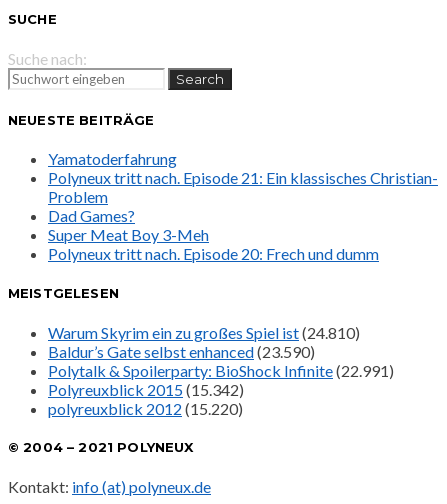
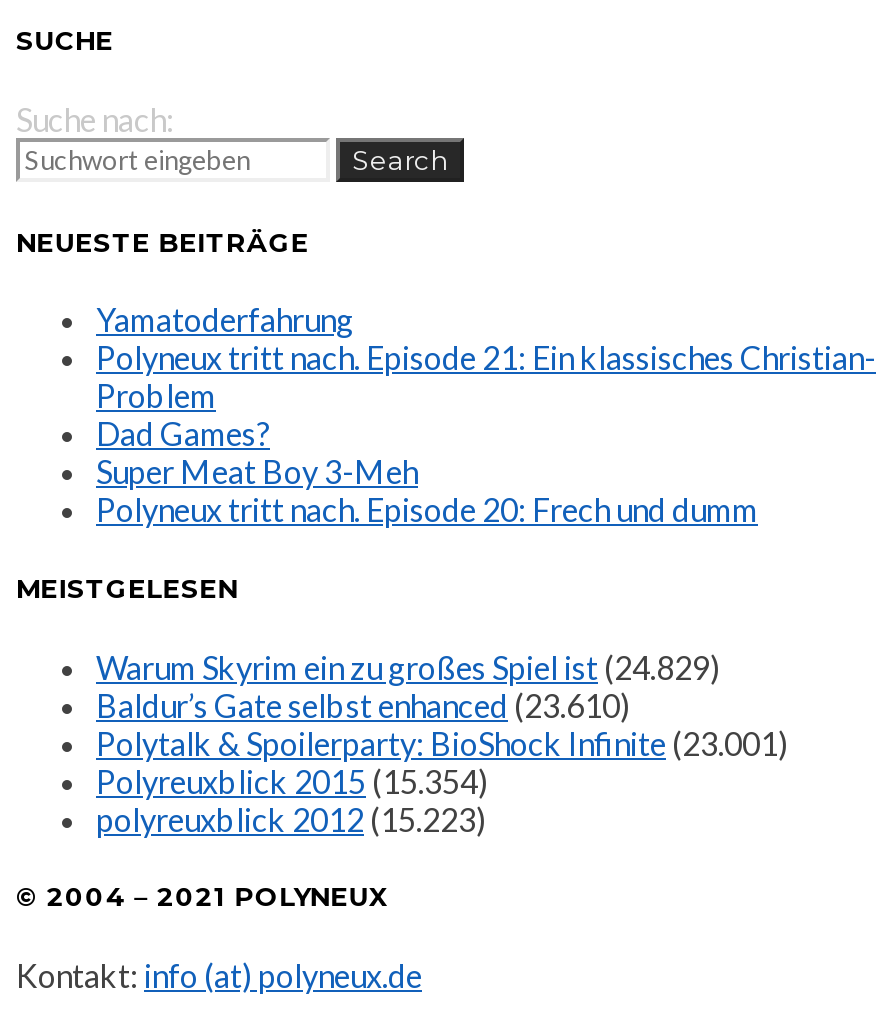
[48,323,360,342] Warum Skyrim ein zu großes Spiel ist (24.810) -> [96,647,720,685] Warum Skyrim ein zu großes Spiel ist (24.829)
[48,342,315,361] Baldur’s Gate selbst enhanced (23.590) -> [96,685,630,723] Baldur’s Gate selbst enhanced (23.610)
[48,361,394,380] Polytalk & Spoilerparty: BioShock Infinite (22.991) -> [96,723,788,761] Polytalk & Spoilerparty: BioShock Infinite (23.001)
[48,380,244,399] Polyreuxblick 2015 (15.342) -> [96,761,488,799] Polyreuxblick 2015 (15.354)
[48,399,243,418] polyreuxblick 2012 (15.220) -> [96,799,486,837] polyreuxblick 2012 (15.223)

